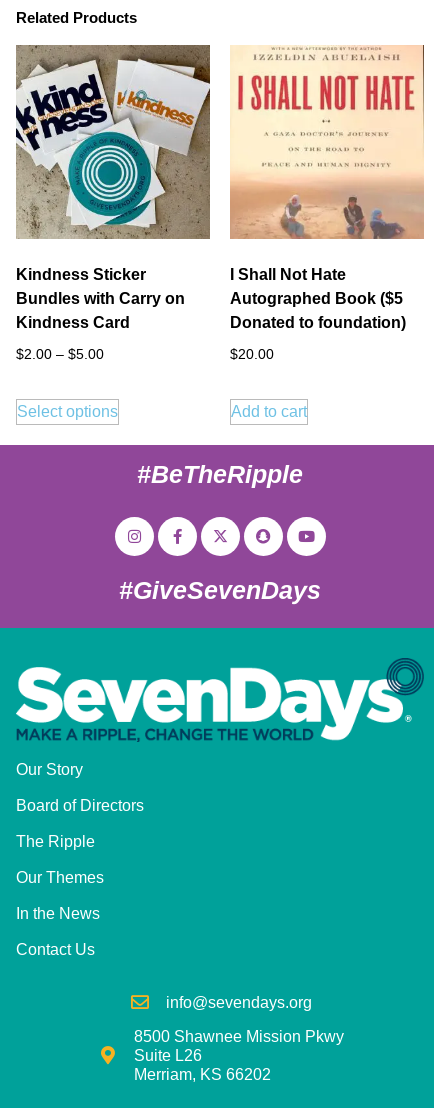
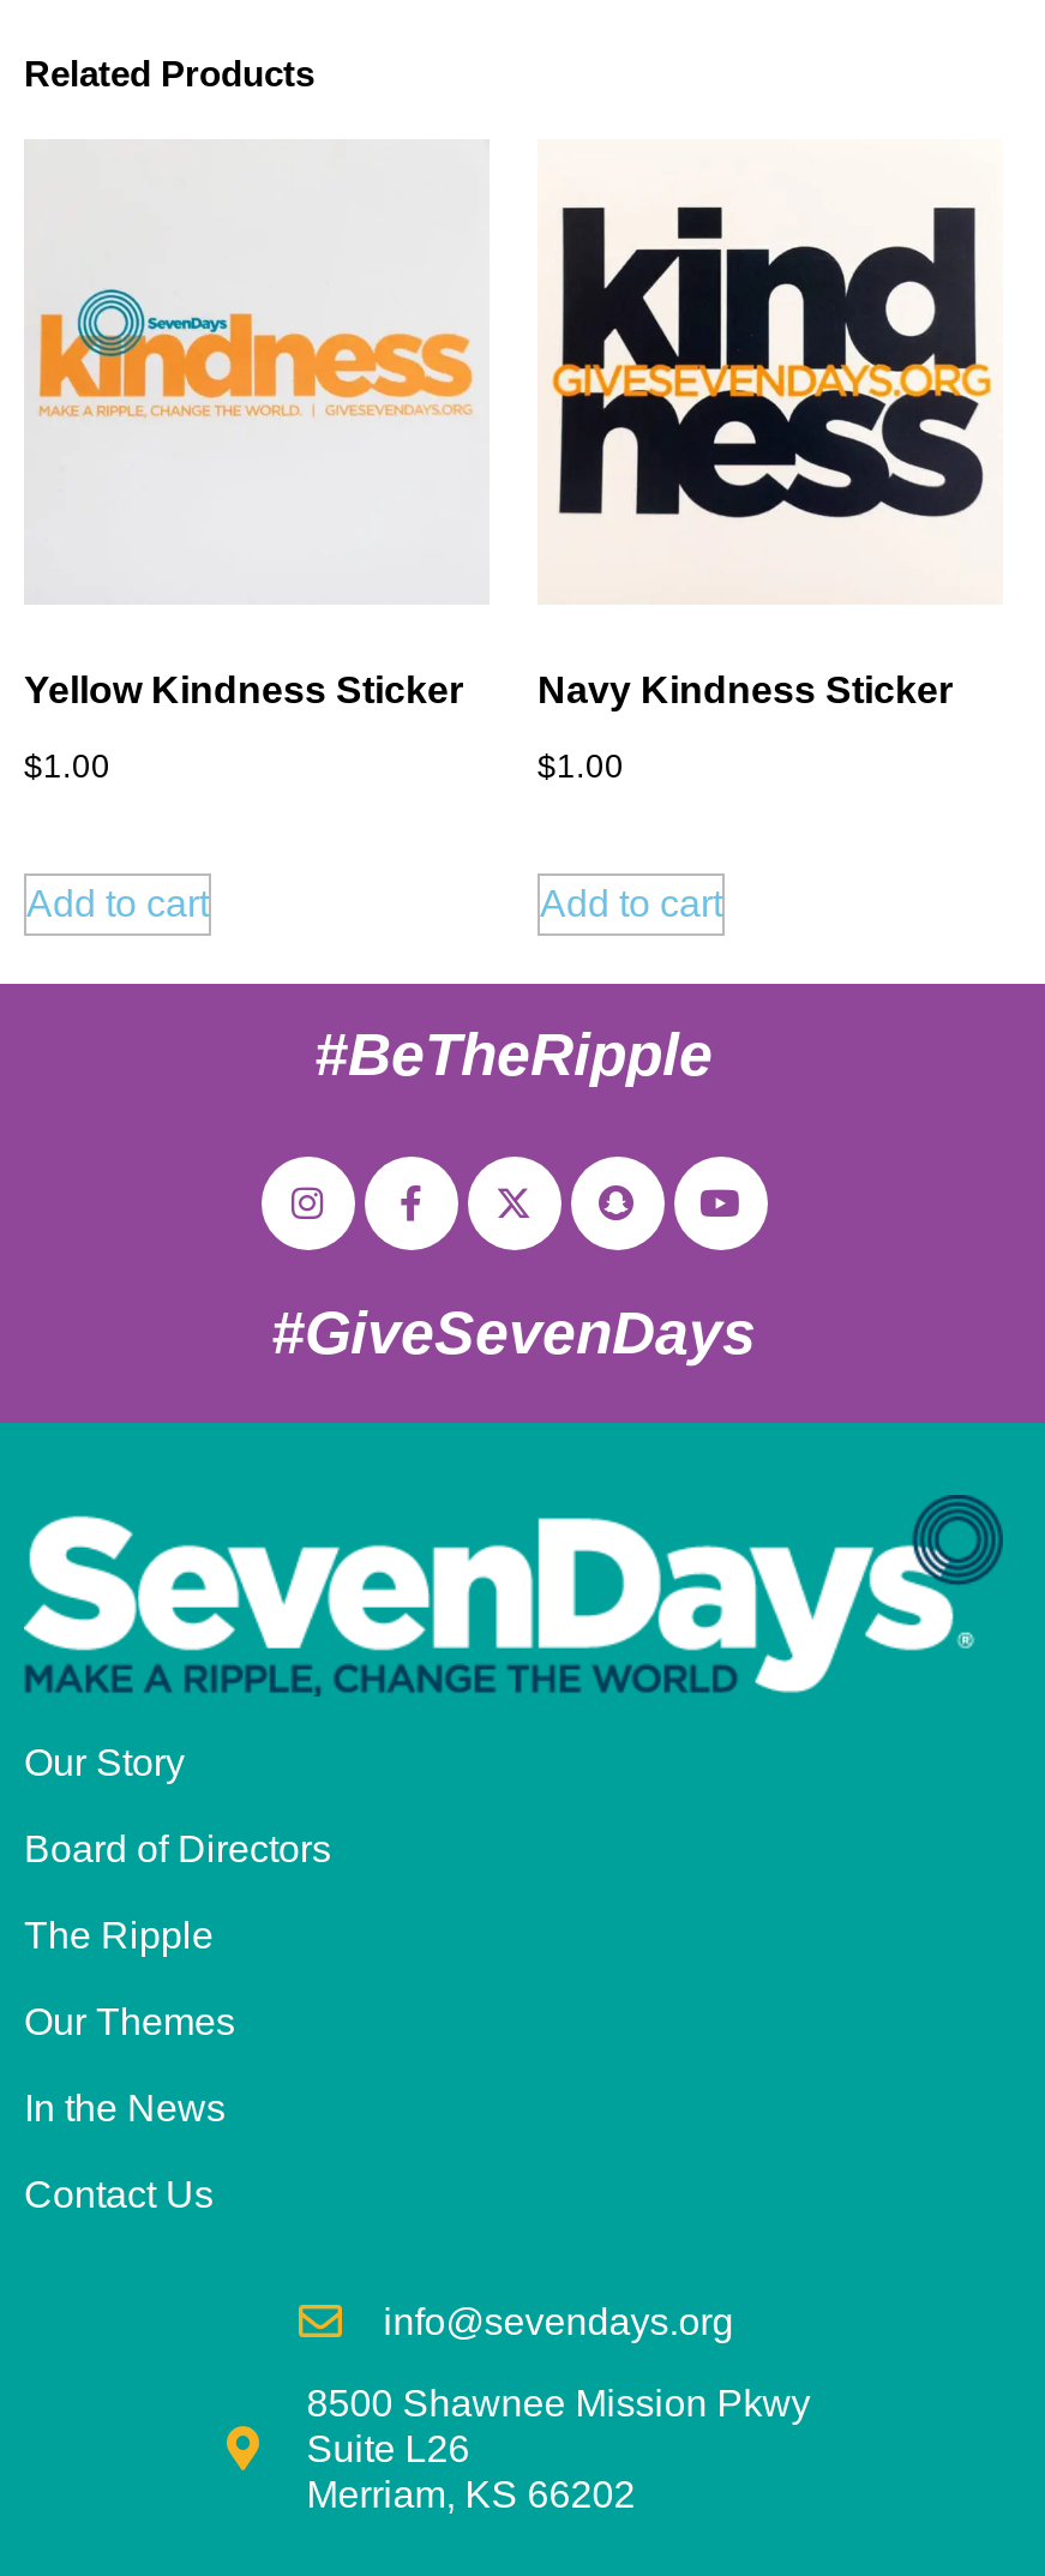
[15,44,211,240] [image] -> [26,139,490,487] [image]
[230,45,425,240] [image] -> [540,142,1003,523] [image]
[16,266,185,331] Kindness Sticker | Bundles with Carry on | Kindness Card -> [24,670,463,711] Yellow Kindness Sticker
[230,266,406,331] I Shall Not Hate | Autographed Book ($5 | Donated to foundation) -> [537,670,953,711] Navy Kindness Sticker
[16,347,104,362] $2.00 – $5.00 -> [24,749,110,785] $1.00
[230,347,274,362] $20.00 -> [537,749,624,785] $1.00
[17,403,118,420] Select options -> [26,883,209,924] Add to cart

